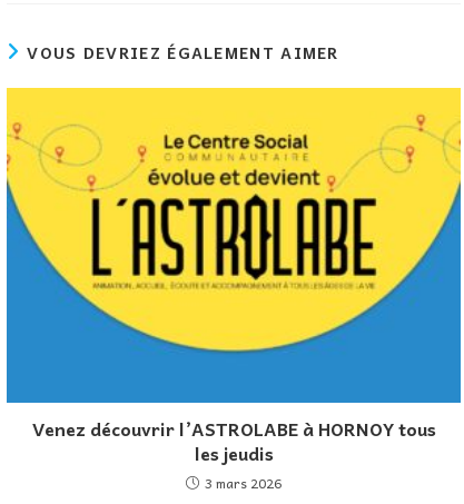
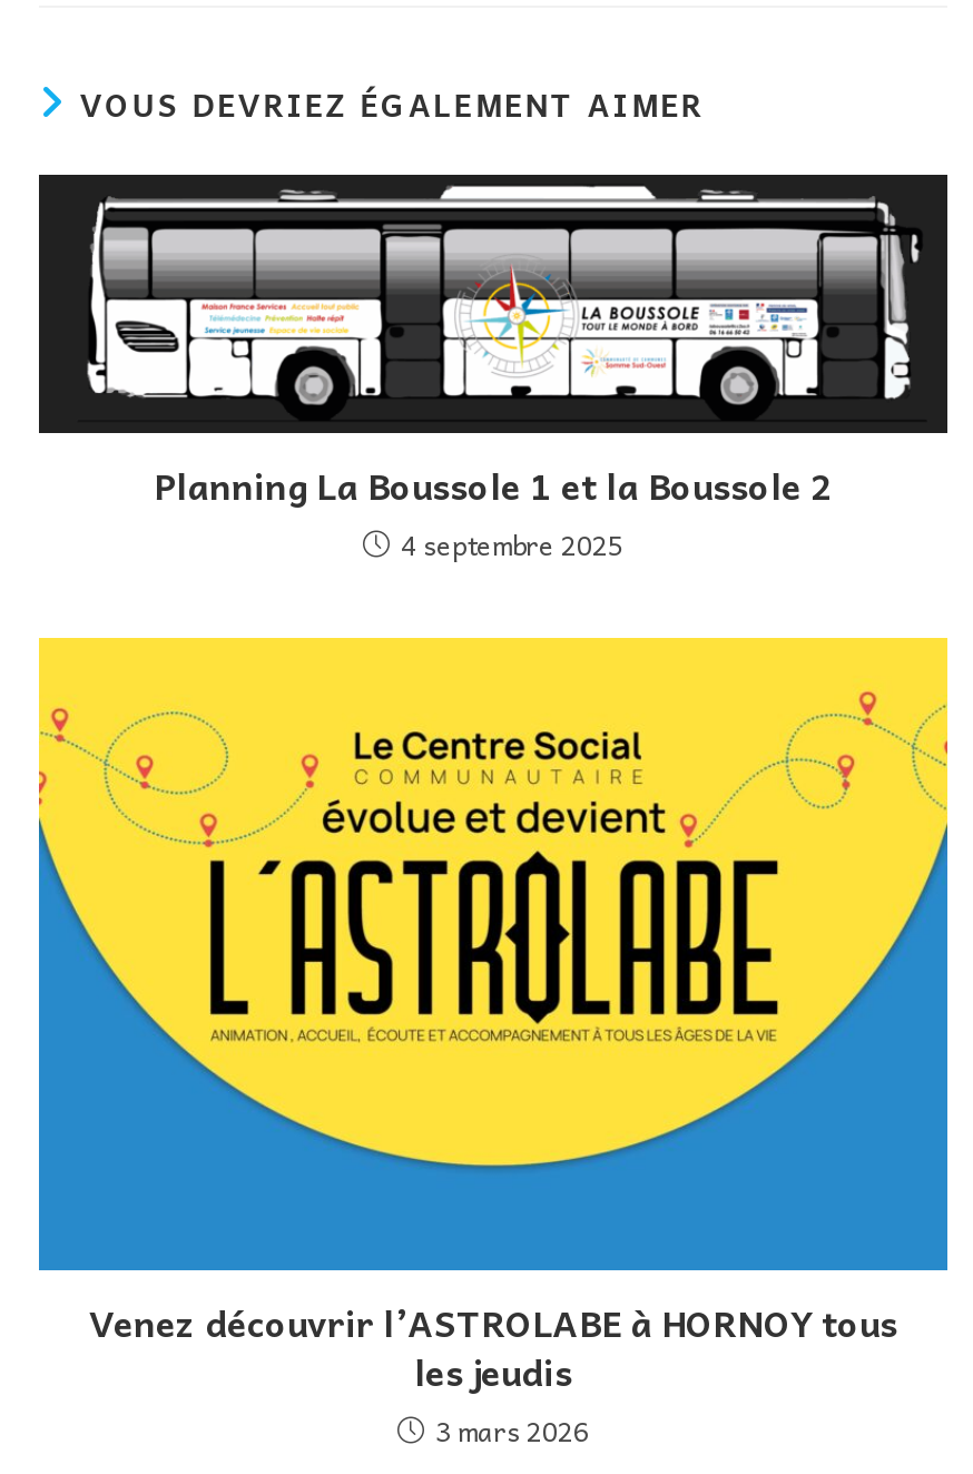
none -> [37,173,950,567] [image] | Planning La Boussole 1 et la Boussole 2 | 4 septembre 2025

